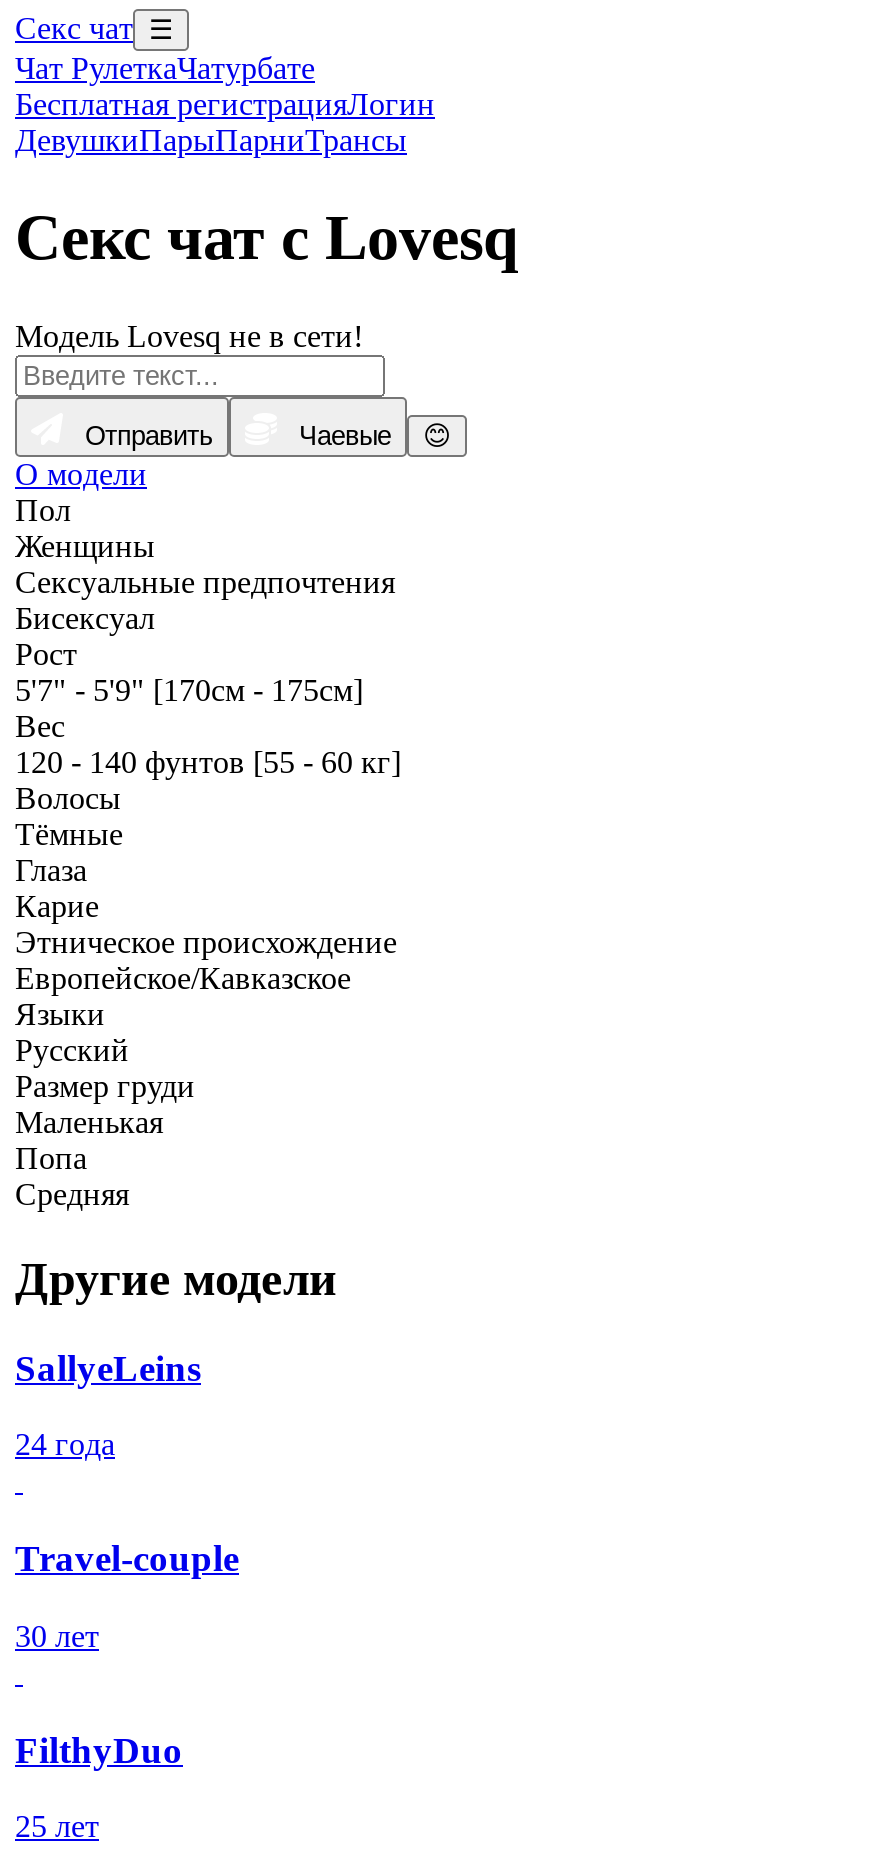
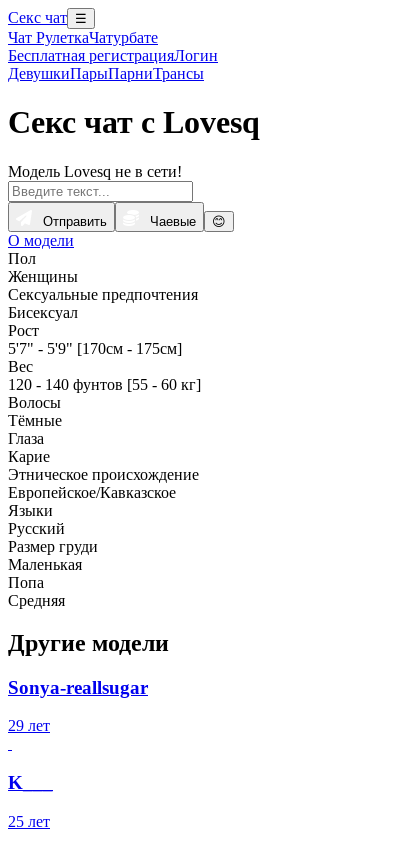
[15,1346,239,1770] SallyeLeins | 24 года | Travel-couple | 30 лет | FilthyDuo -> [8,677,148,793] Sonya-reallsugar | 29 лет | K___

